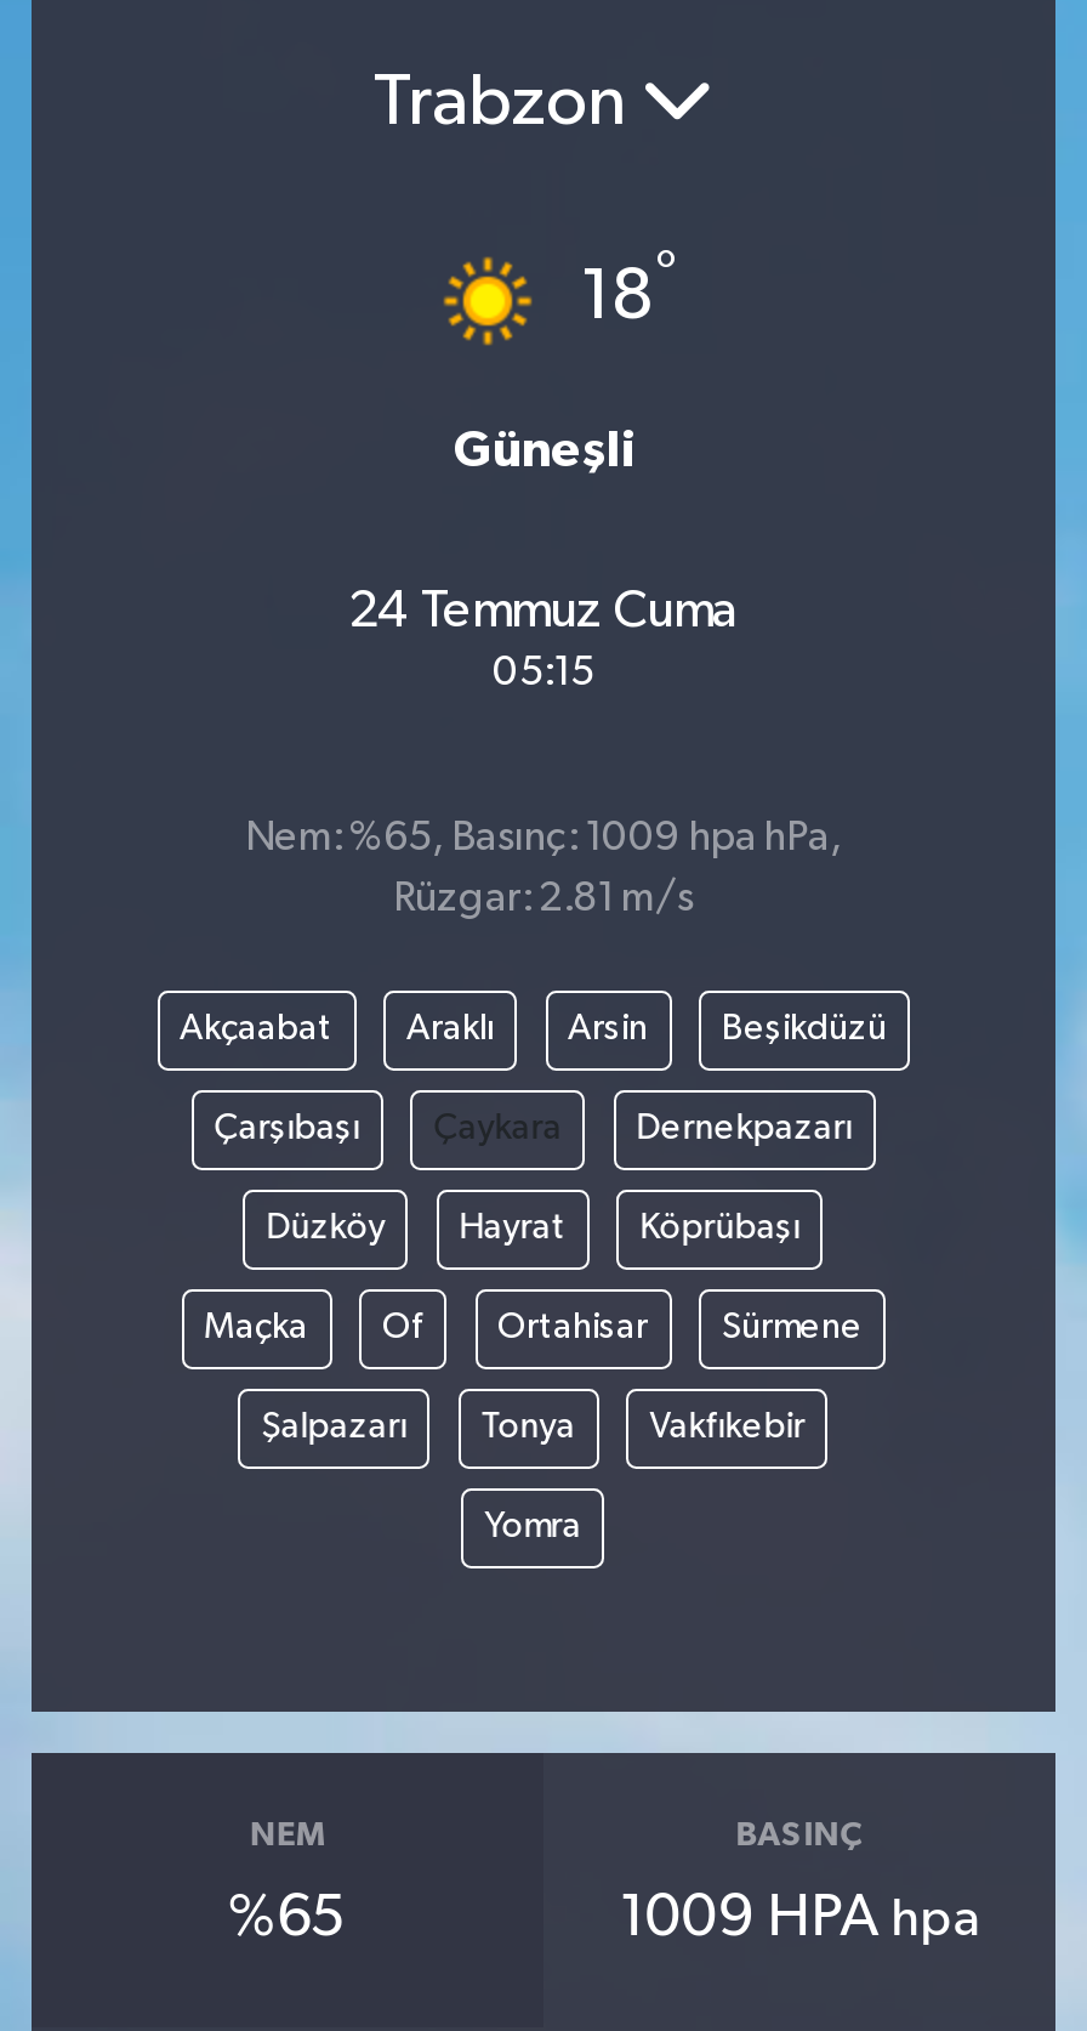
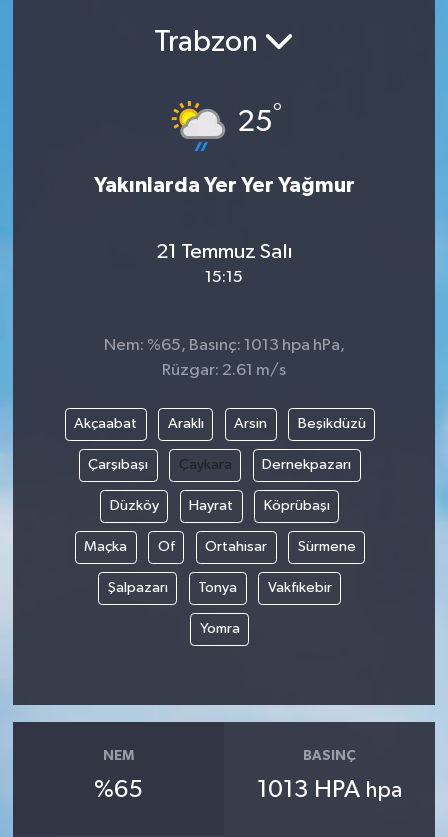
[417,245,677,367] [image] | 18° -> [171,100,281,152] [image] | 25°
[454,424,633,475] Güneşli -> [93,175,354,196] Yakınlarda Yer Yer Yağmur
[348,586,739,695] 24 Temmuz Cuma | 05:15 -> [155,241,292,286] 21 Temmuz Salı | 15:15
[245,817,842,859] Nem: %65, Basınç: 1009 hpa hPa, -> [103,337,344,354] Nem: %65, Basınç: 1013 hpa hPa,
[393,878,694,919] Rüzgar: 2.81 m/s -> [162,362,286,379] Rüzgar: 2.61 m/s
[619,1889,980,1948] 1009 HPA hpa -> [257,778,402,802] 1013 HPA hpa

